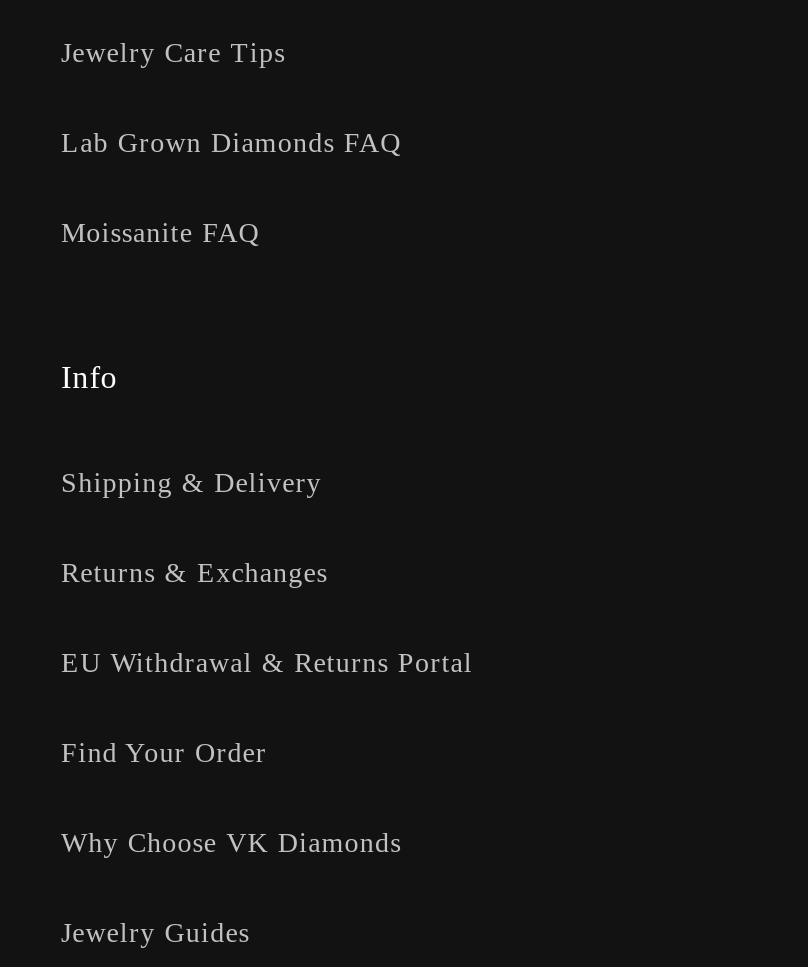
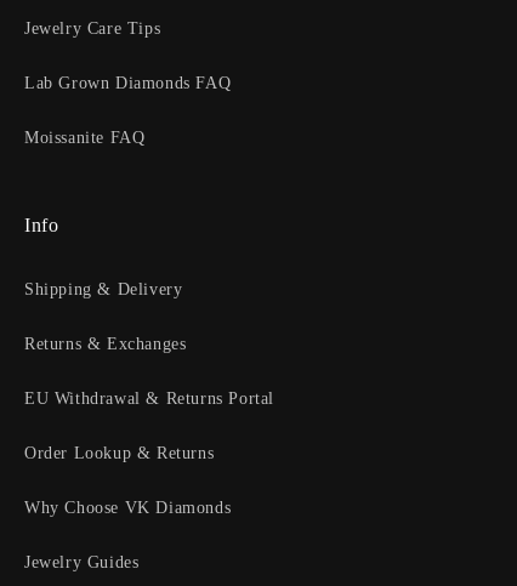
[61,738,267,768] Find Your Order -> [24,444,214,462] Order Lookup & Returns

